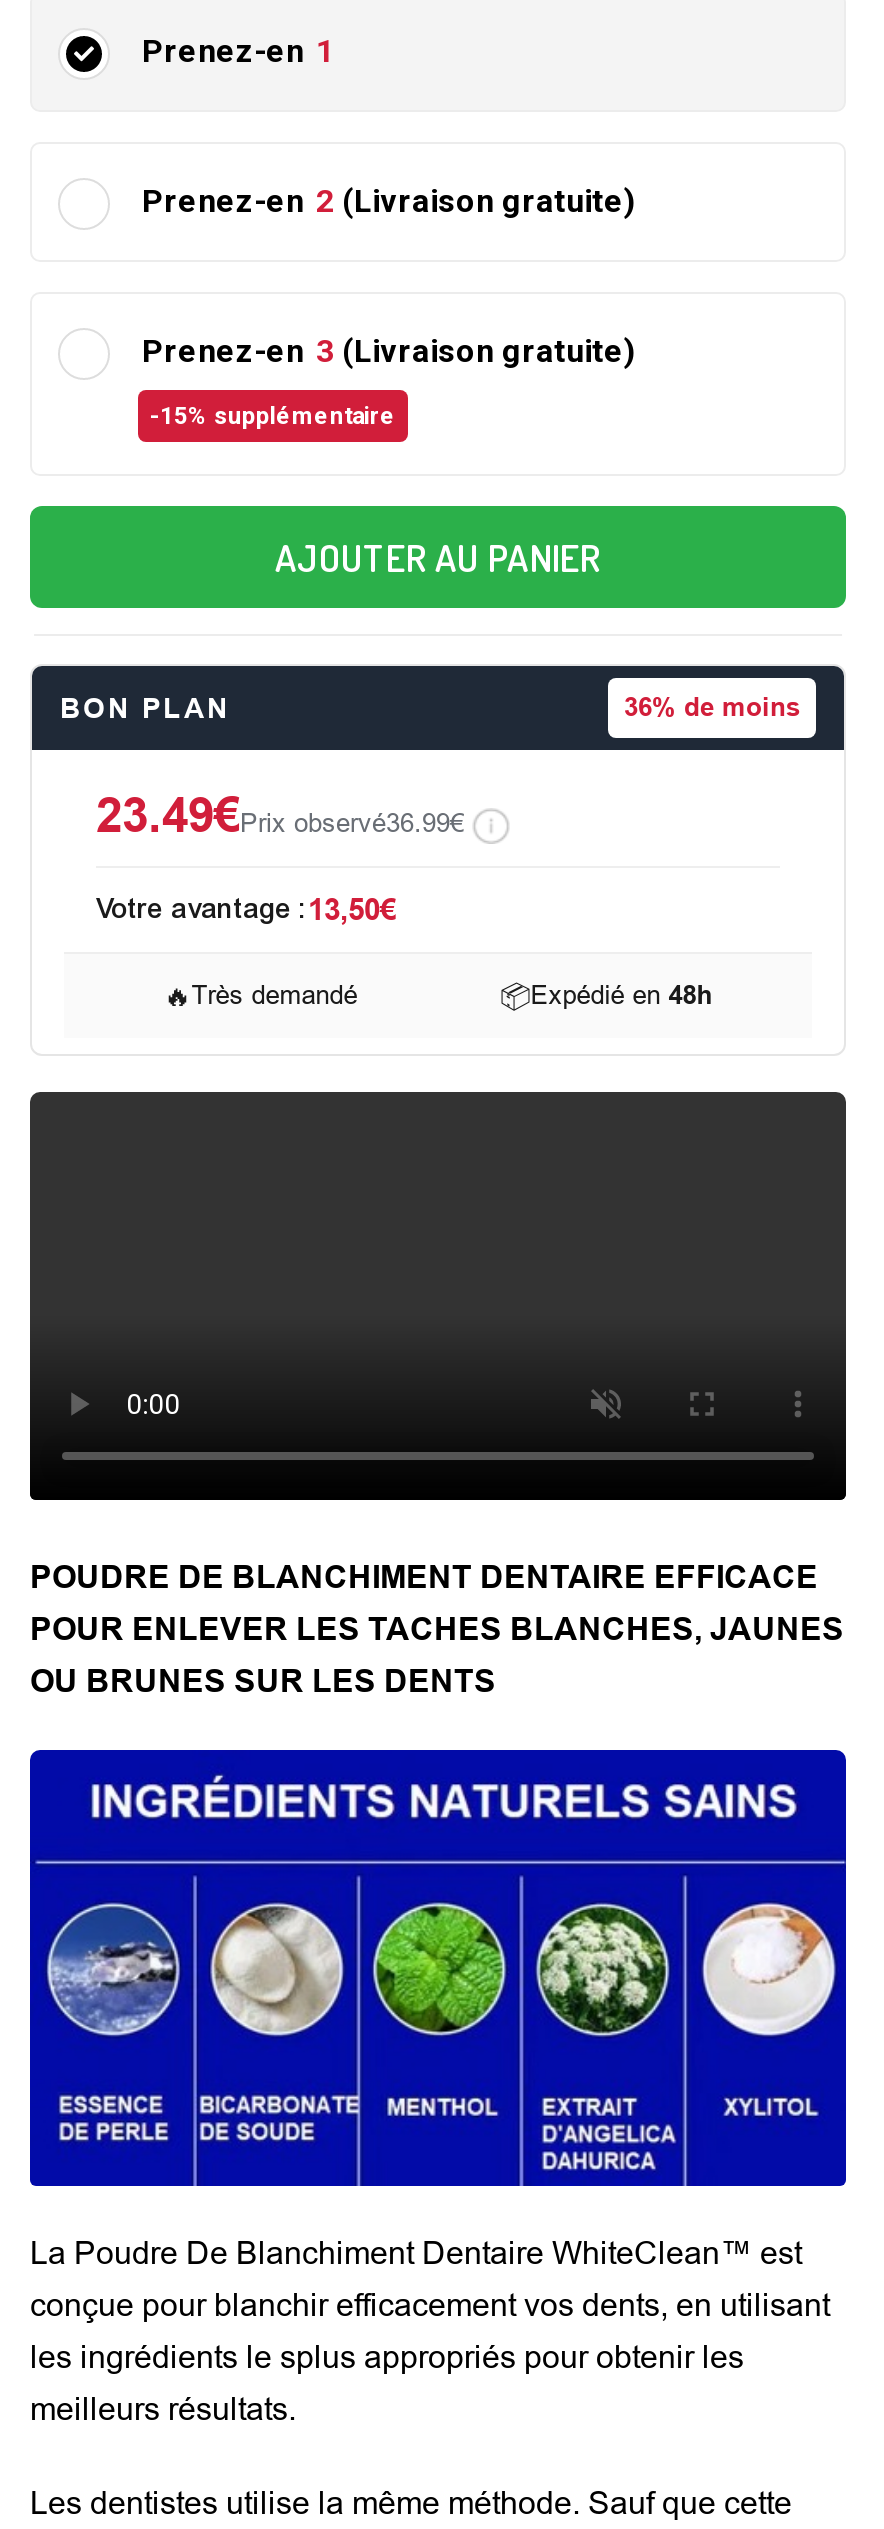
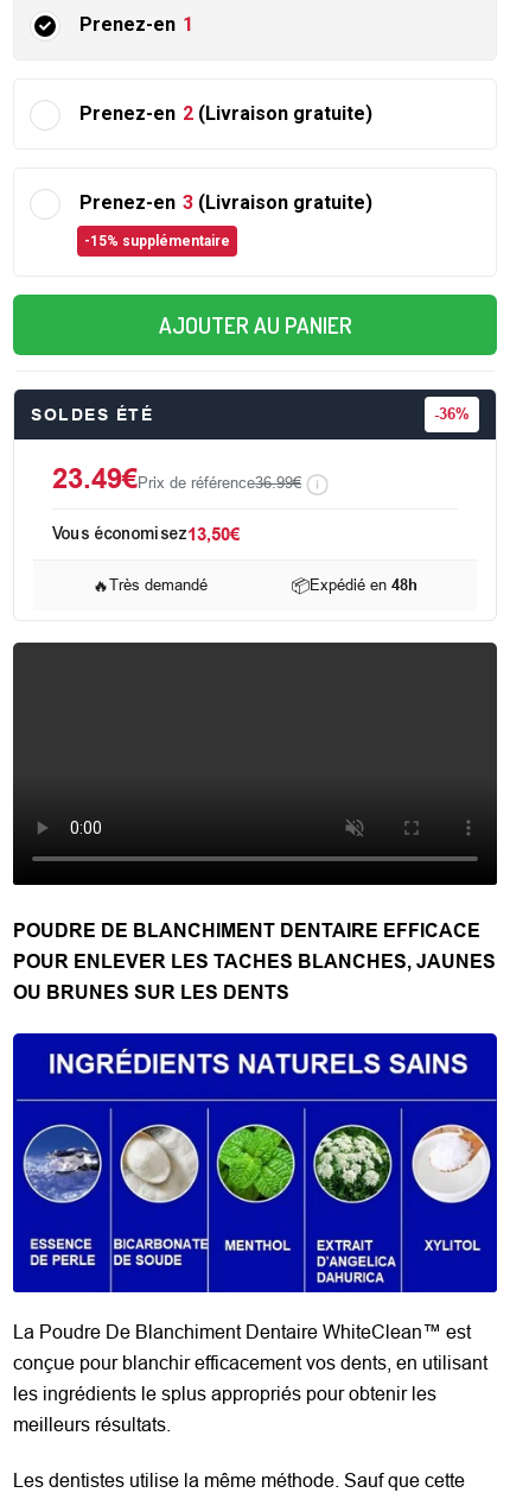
[60,692,800,724] BON PLAN | 36% de moins -> [31,405,470,424] SOLDES ÉTÉ | - 36%
[96,788,464,842] 23.49€Prix observé36.99€ -> [52,462,301,494] 23.49€Prix de référence36.99€
[96,892,396,926] Votre avantage : 13,50€ -> [52,524,240,544] Vous économisez 13,50€

